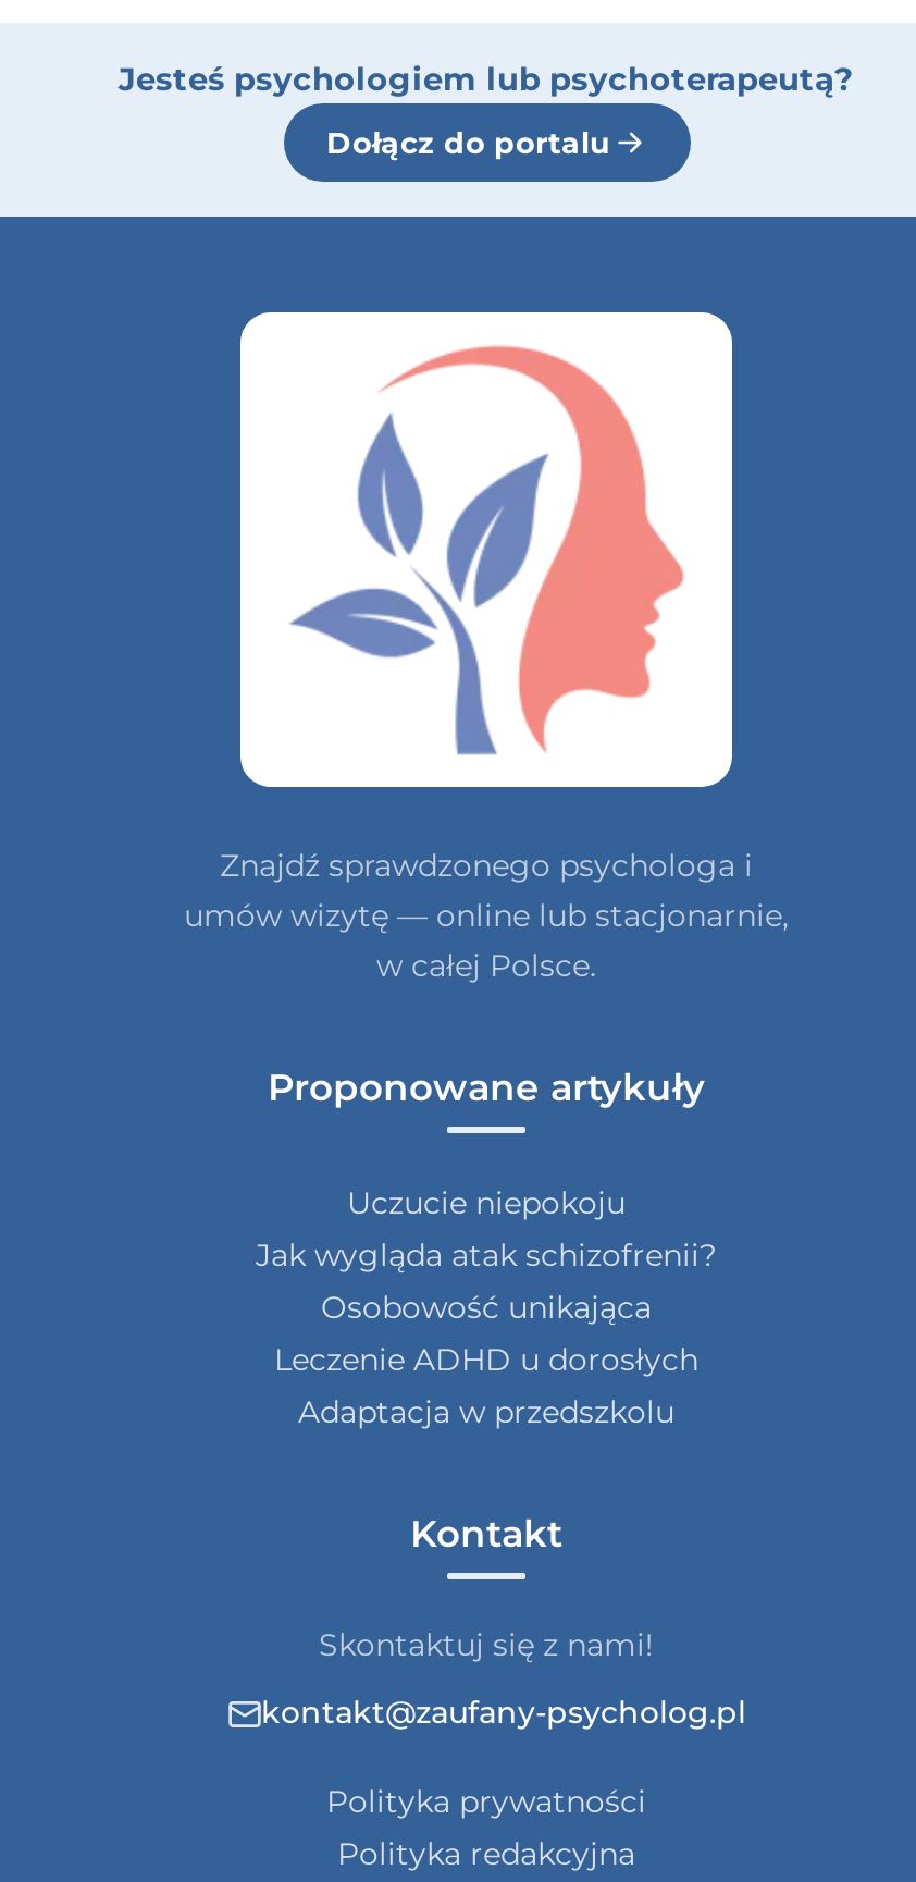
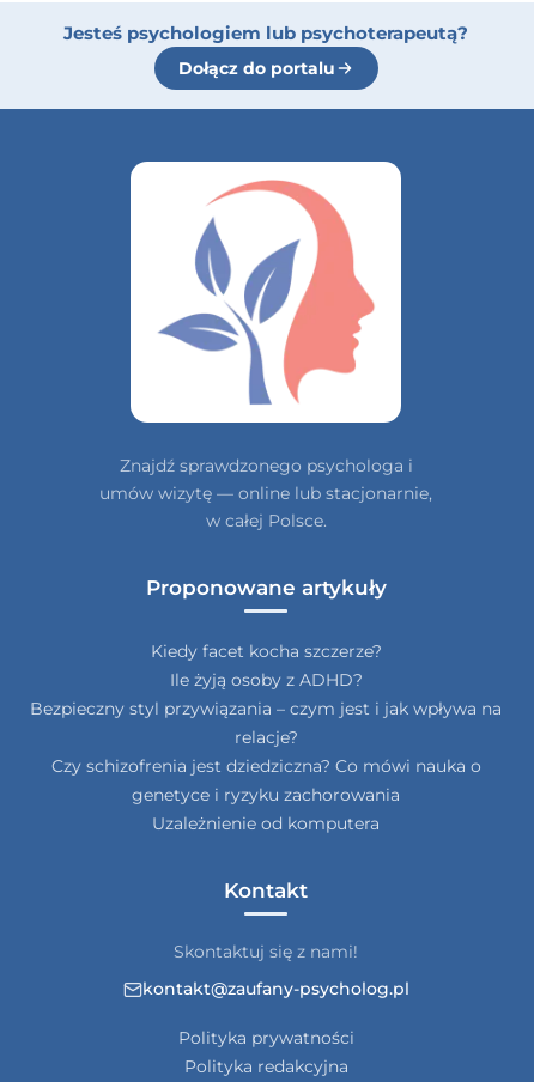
[256,1184,717,1432] Uczucie niepokoju | Jak wygląda atak schizofrenii? | Osobowość unikająca | Leczenie ADHD u dorosłych | Adaptacja w przedszkolu -> [30,641,502,835] Kiedy facet kocha szczerze? | Ile żyją osoby z ADHD? | Bezpieczny styl przywiązania – czym jest i jak wpływa na | relacje? | Czy schizofrenia jest dziedziczna? Co mówi nauka o | genetyce i ryzyku zachorowania | Uzależnienie od komputera

